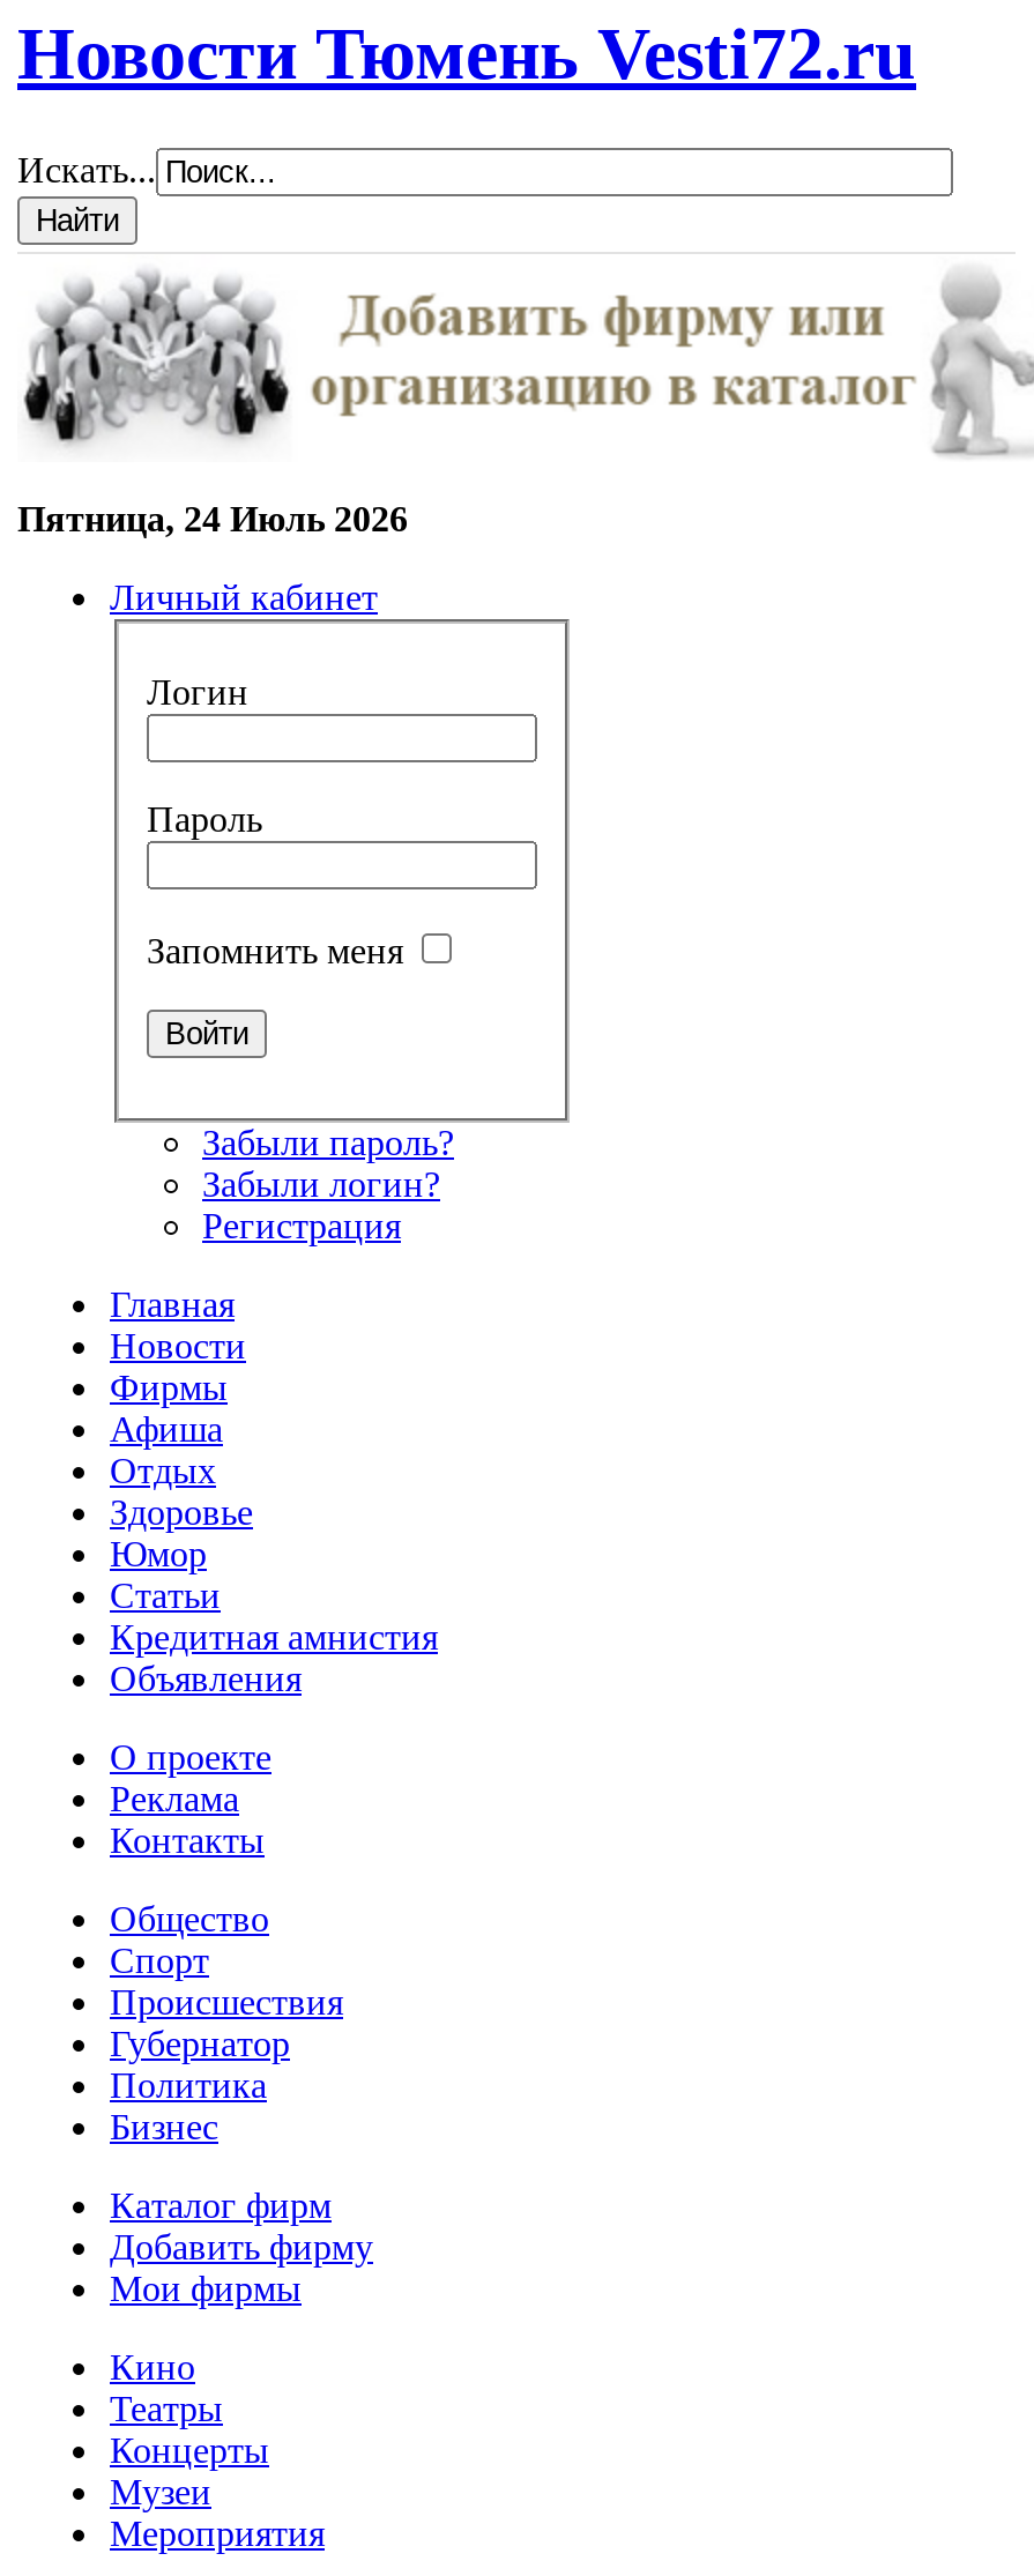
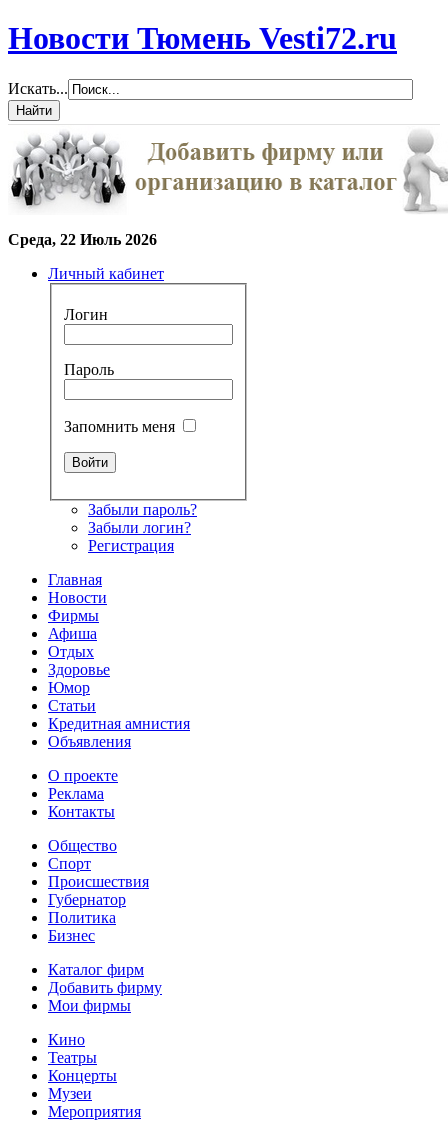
[17,499,408,538] Пятница, 24 Июль 2026 -> [8,231,157,248] Среда, 22 Июль 2026

